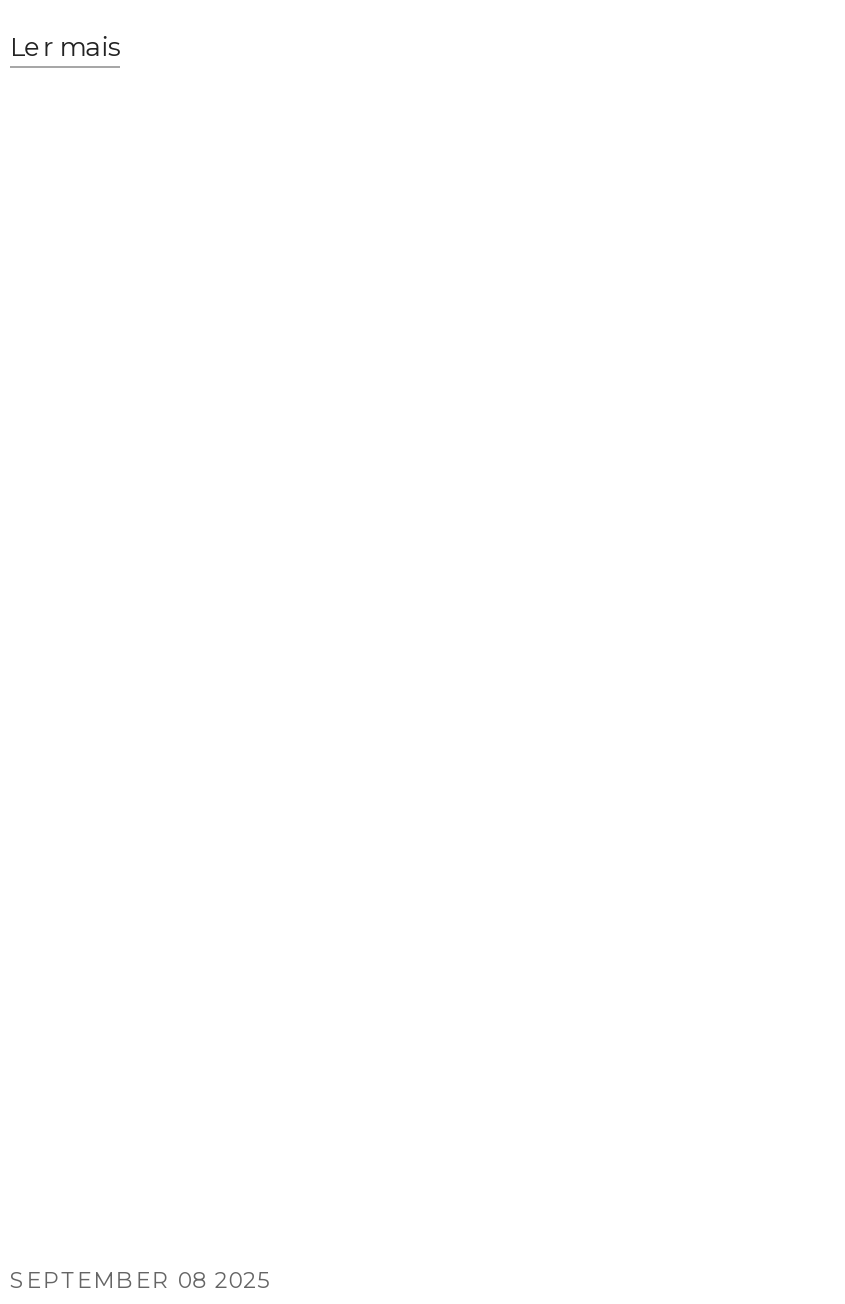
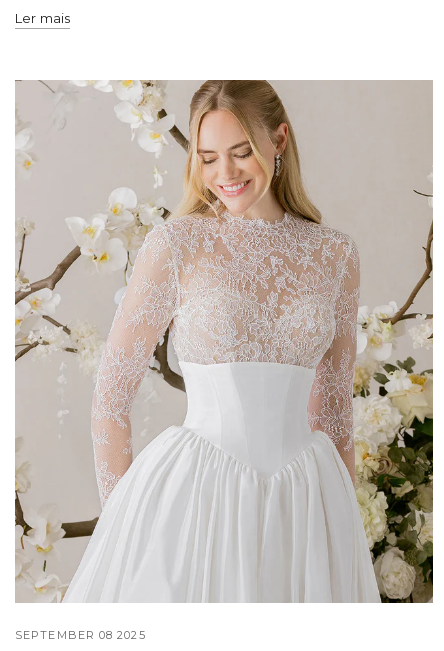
none -> [14,79,434,604] [image]

